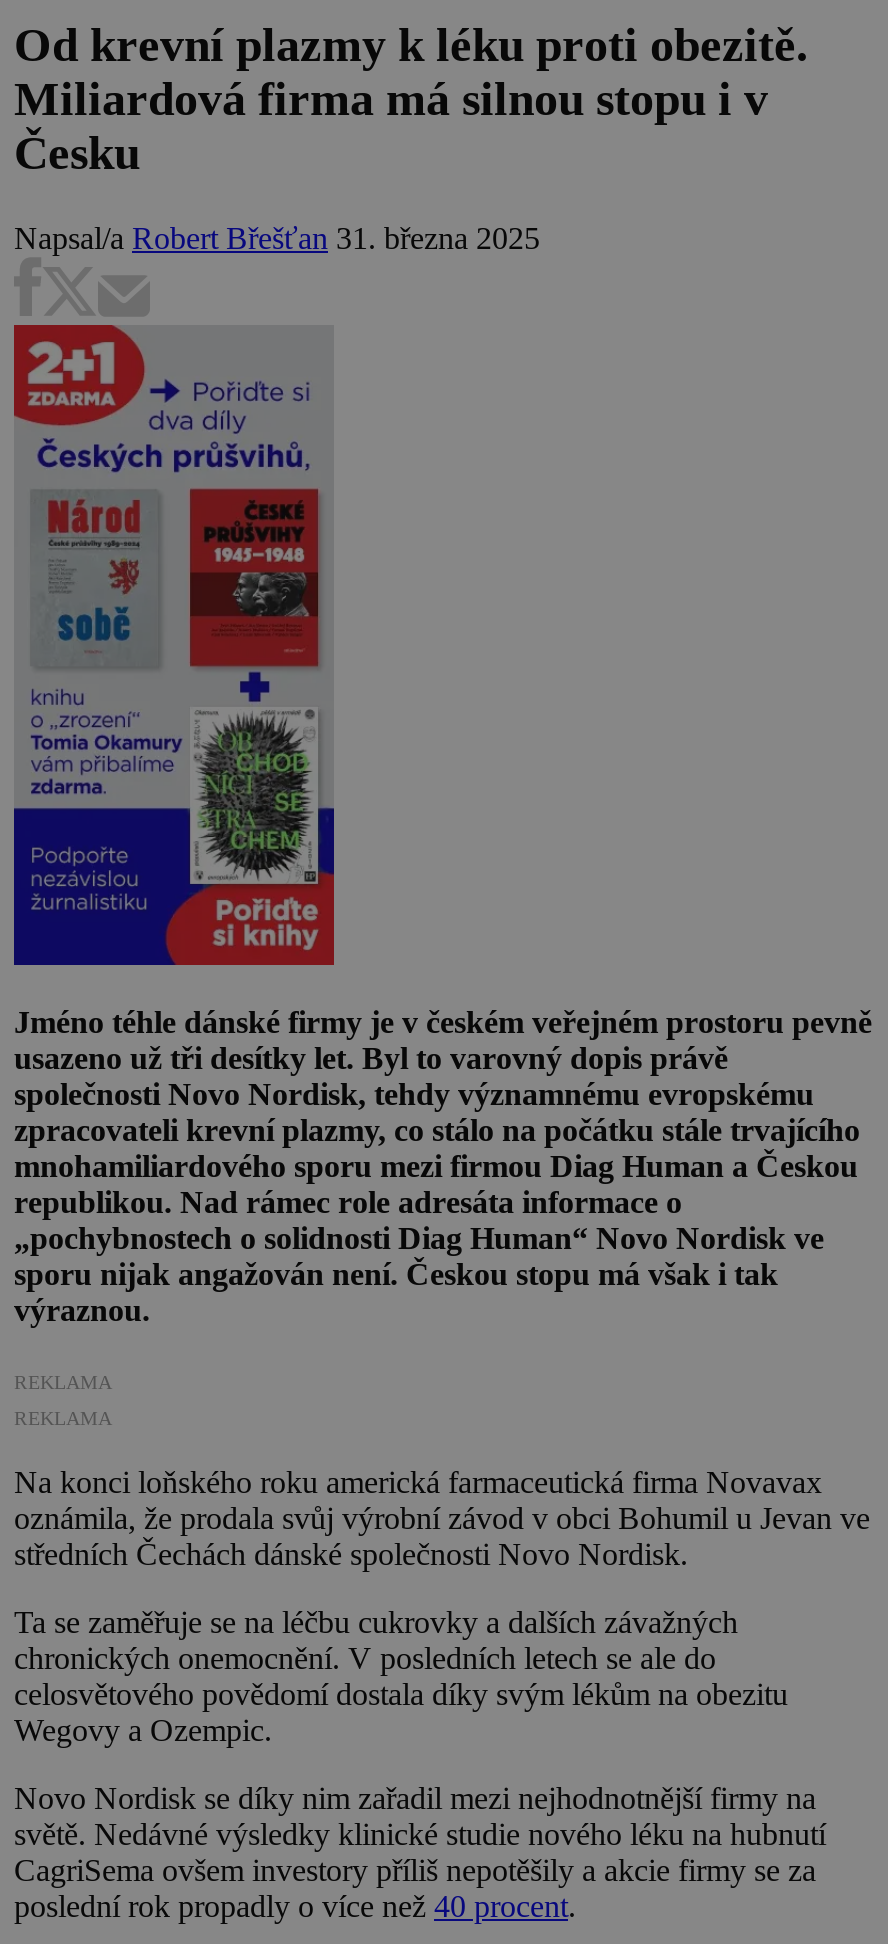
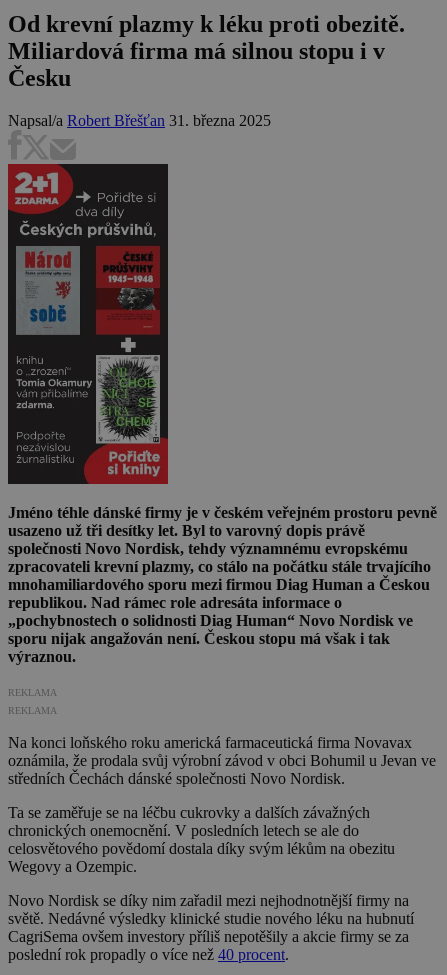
[12,325,336,967] [image] -> [7,163,169,485] [image]

